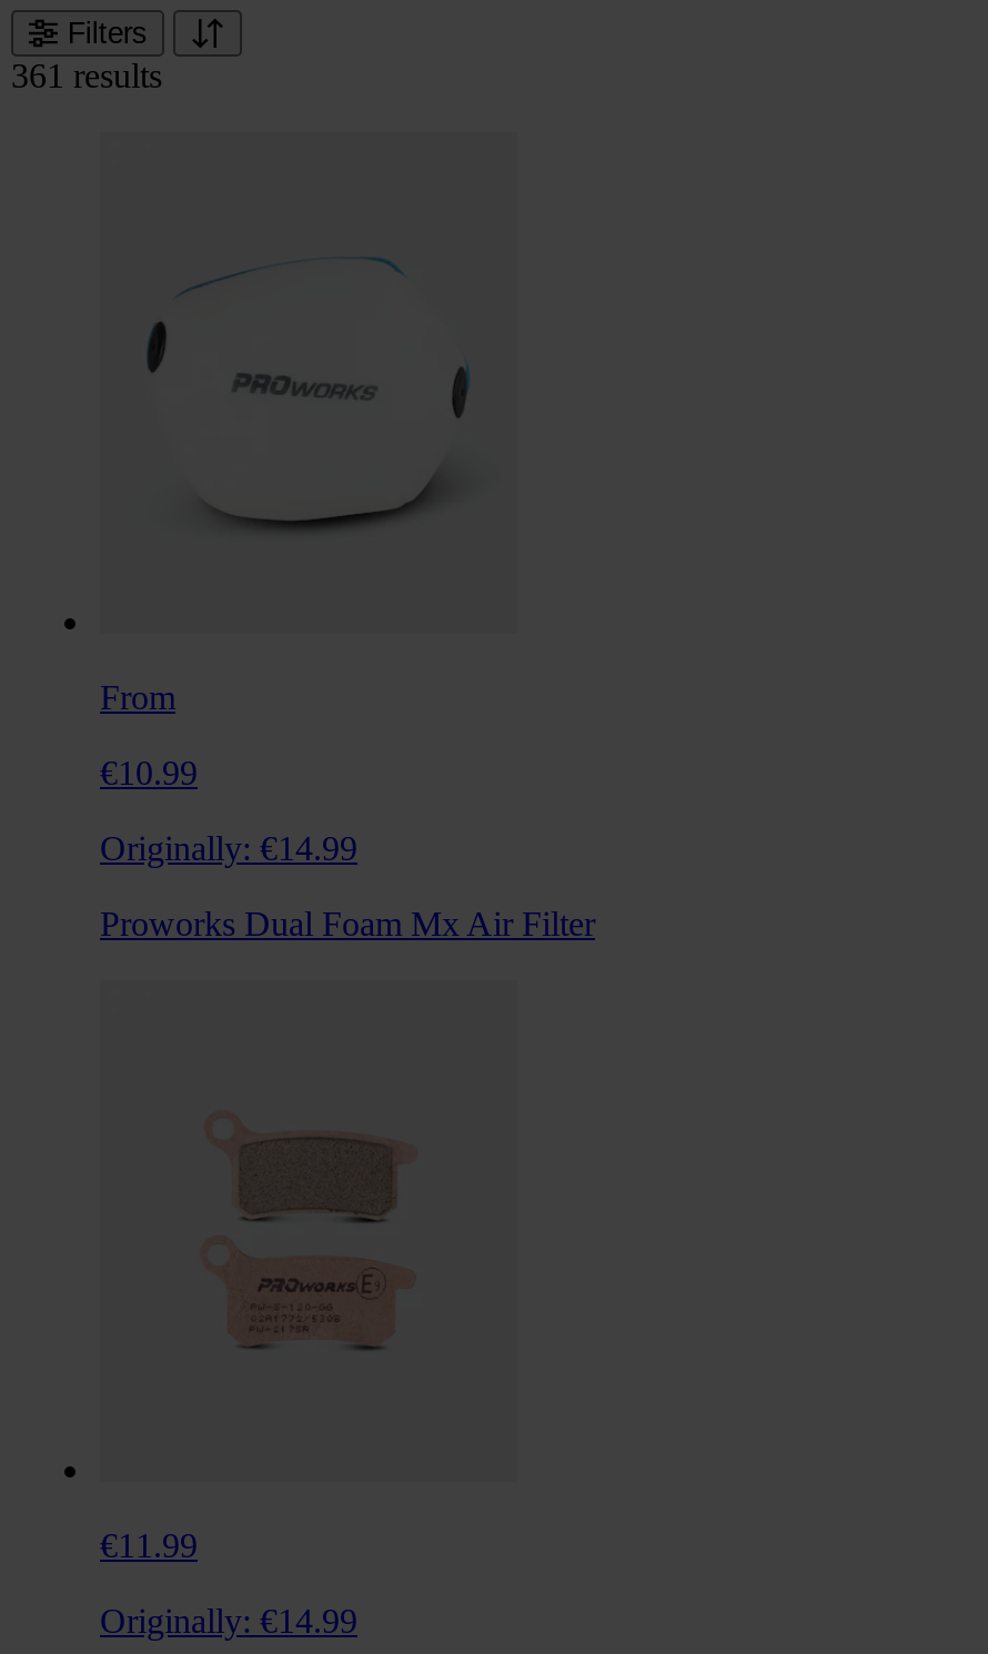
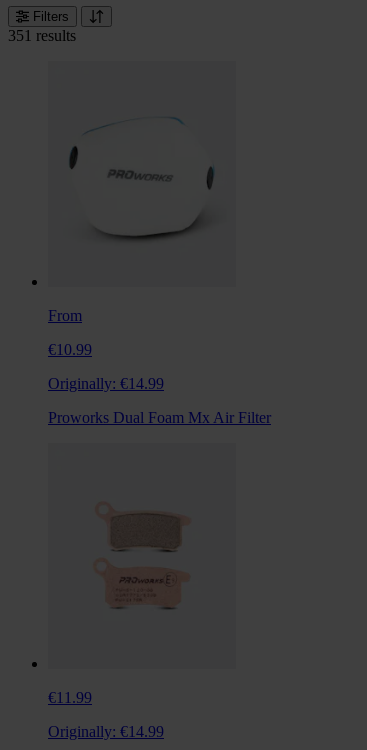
[11,57,162,95] 361 results -> [8,27,76,44] 351 results

